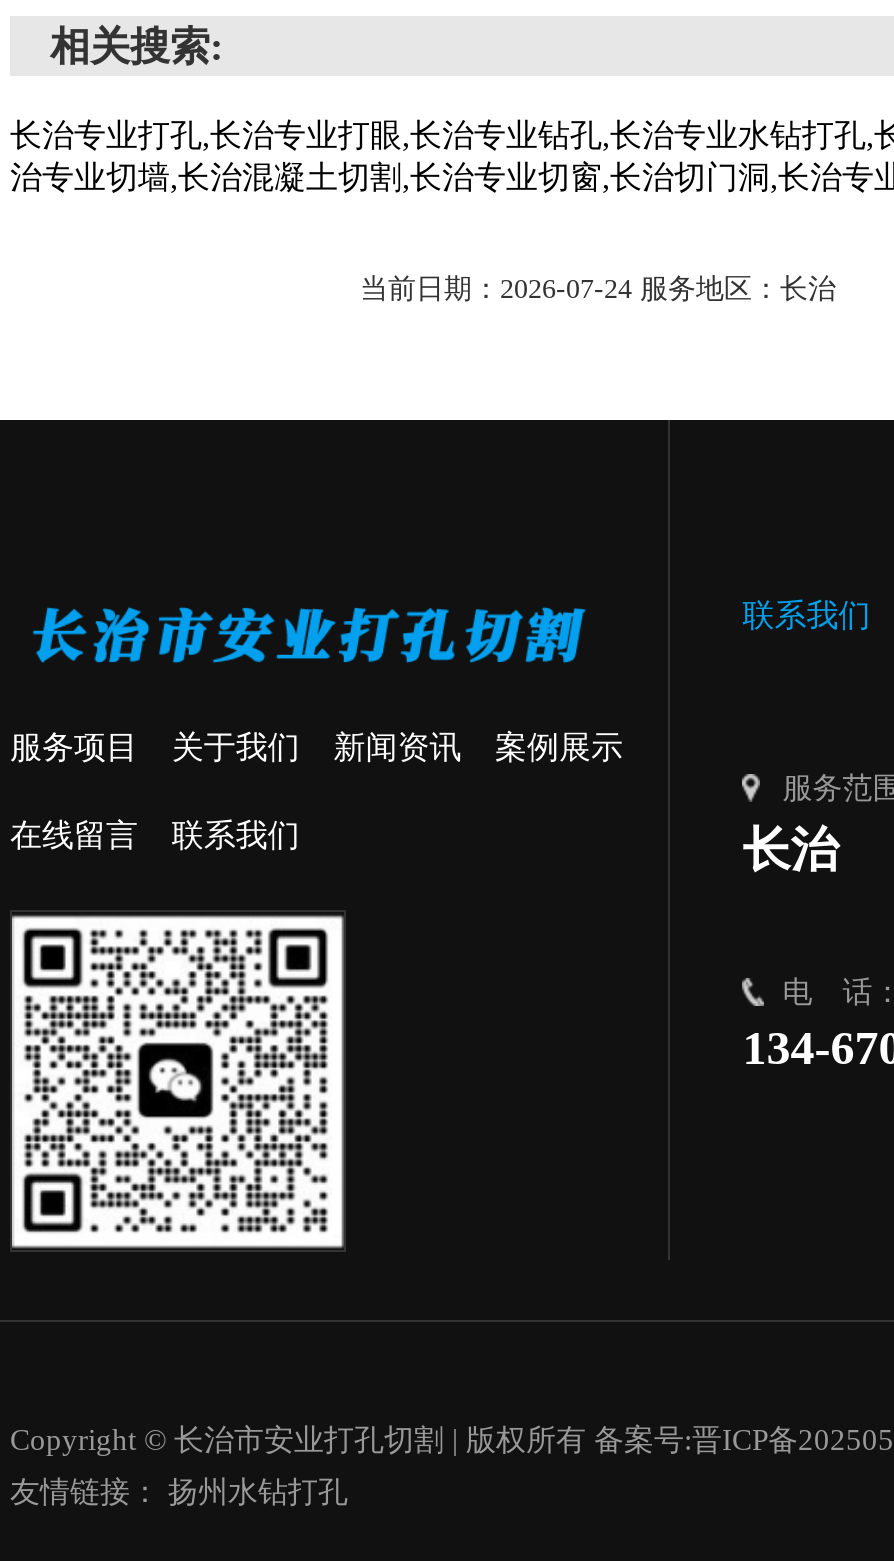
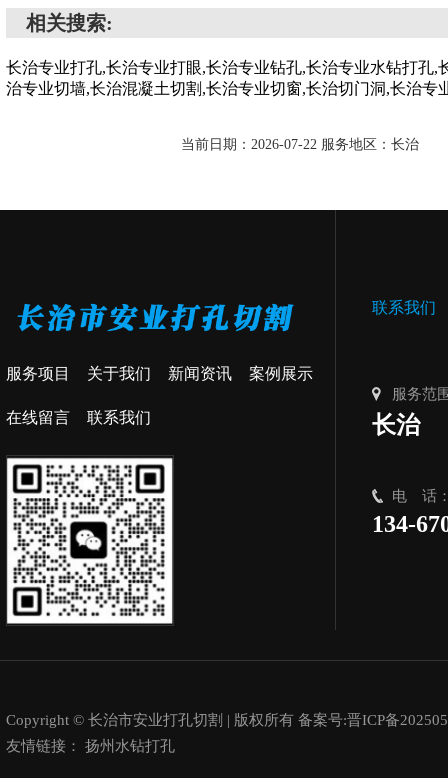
[360,274,836,304] 当前日期：2026-07-24 服务地区：长治 -> [181,137,419,152] 当前日期：2026-07-22 服务地区：长治

